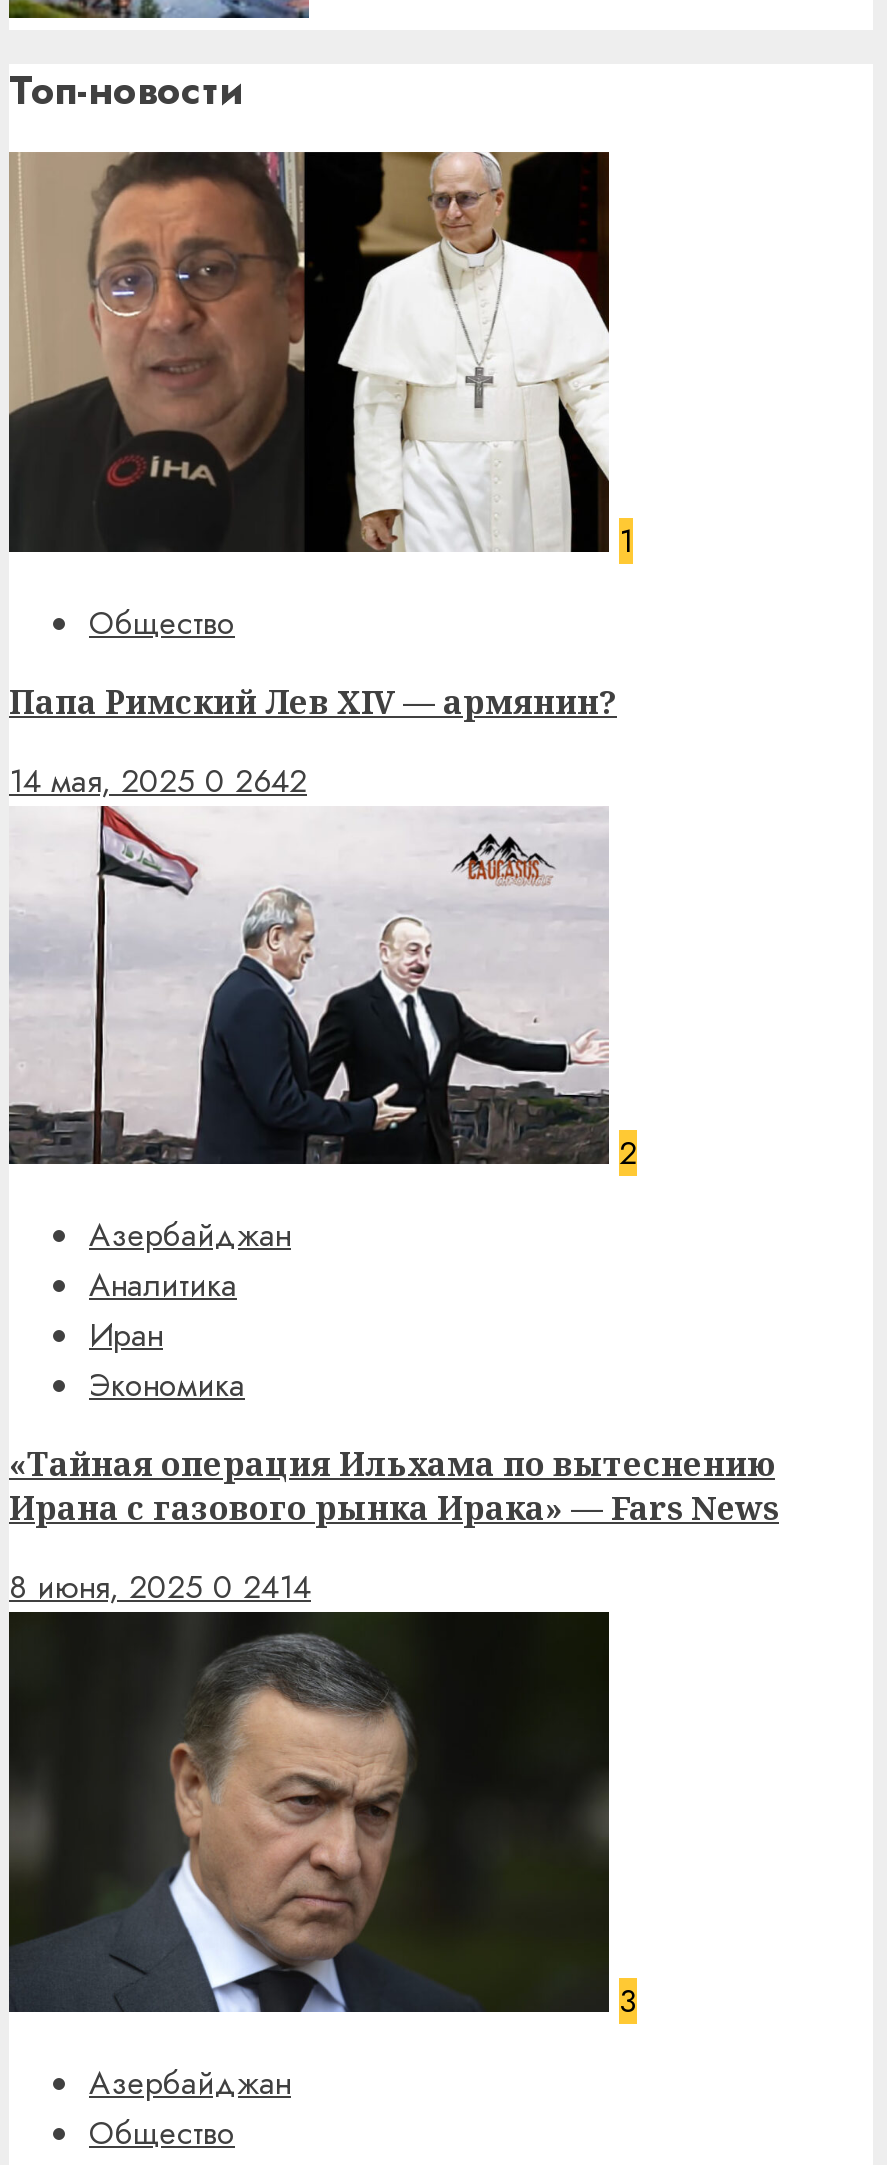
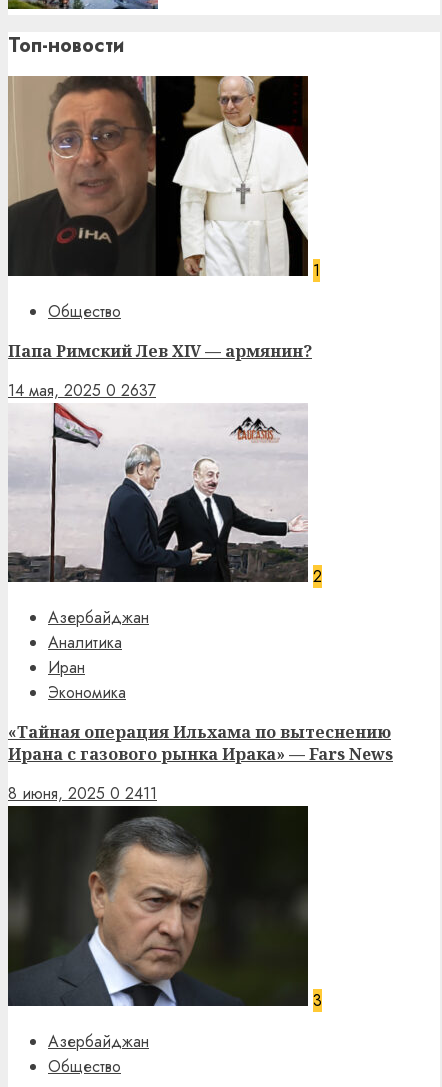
[9,759,307,805] 14 мая, 2025 0 2642 -> [8,379,156,402] 14 мая, 2025 0 2637
[9,1565,311,1611] 8 июня, 2025 0 2414 -> [8,782,157,805] 8 июня, 2025 0 2411

